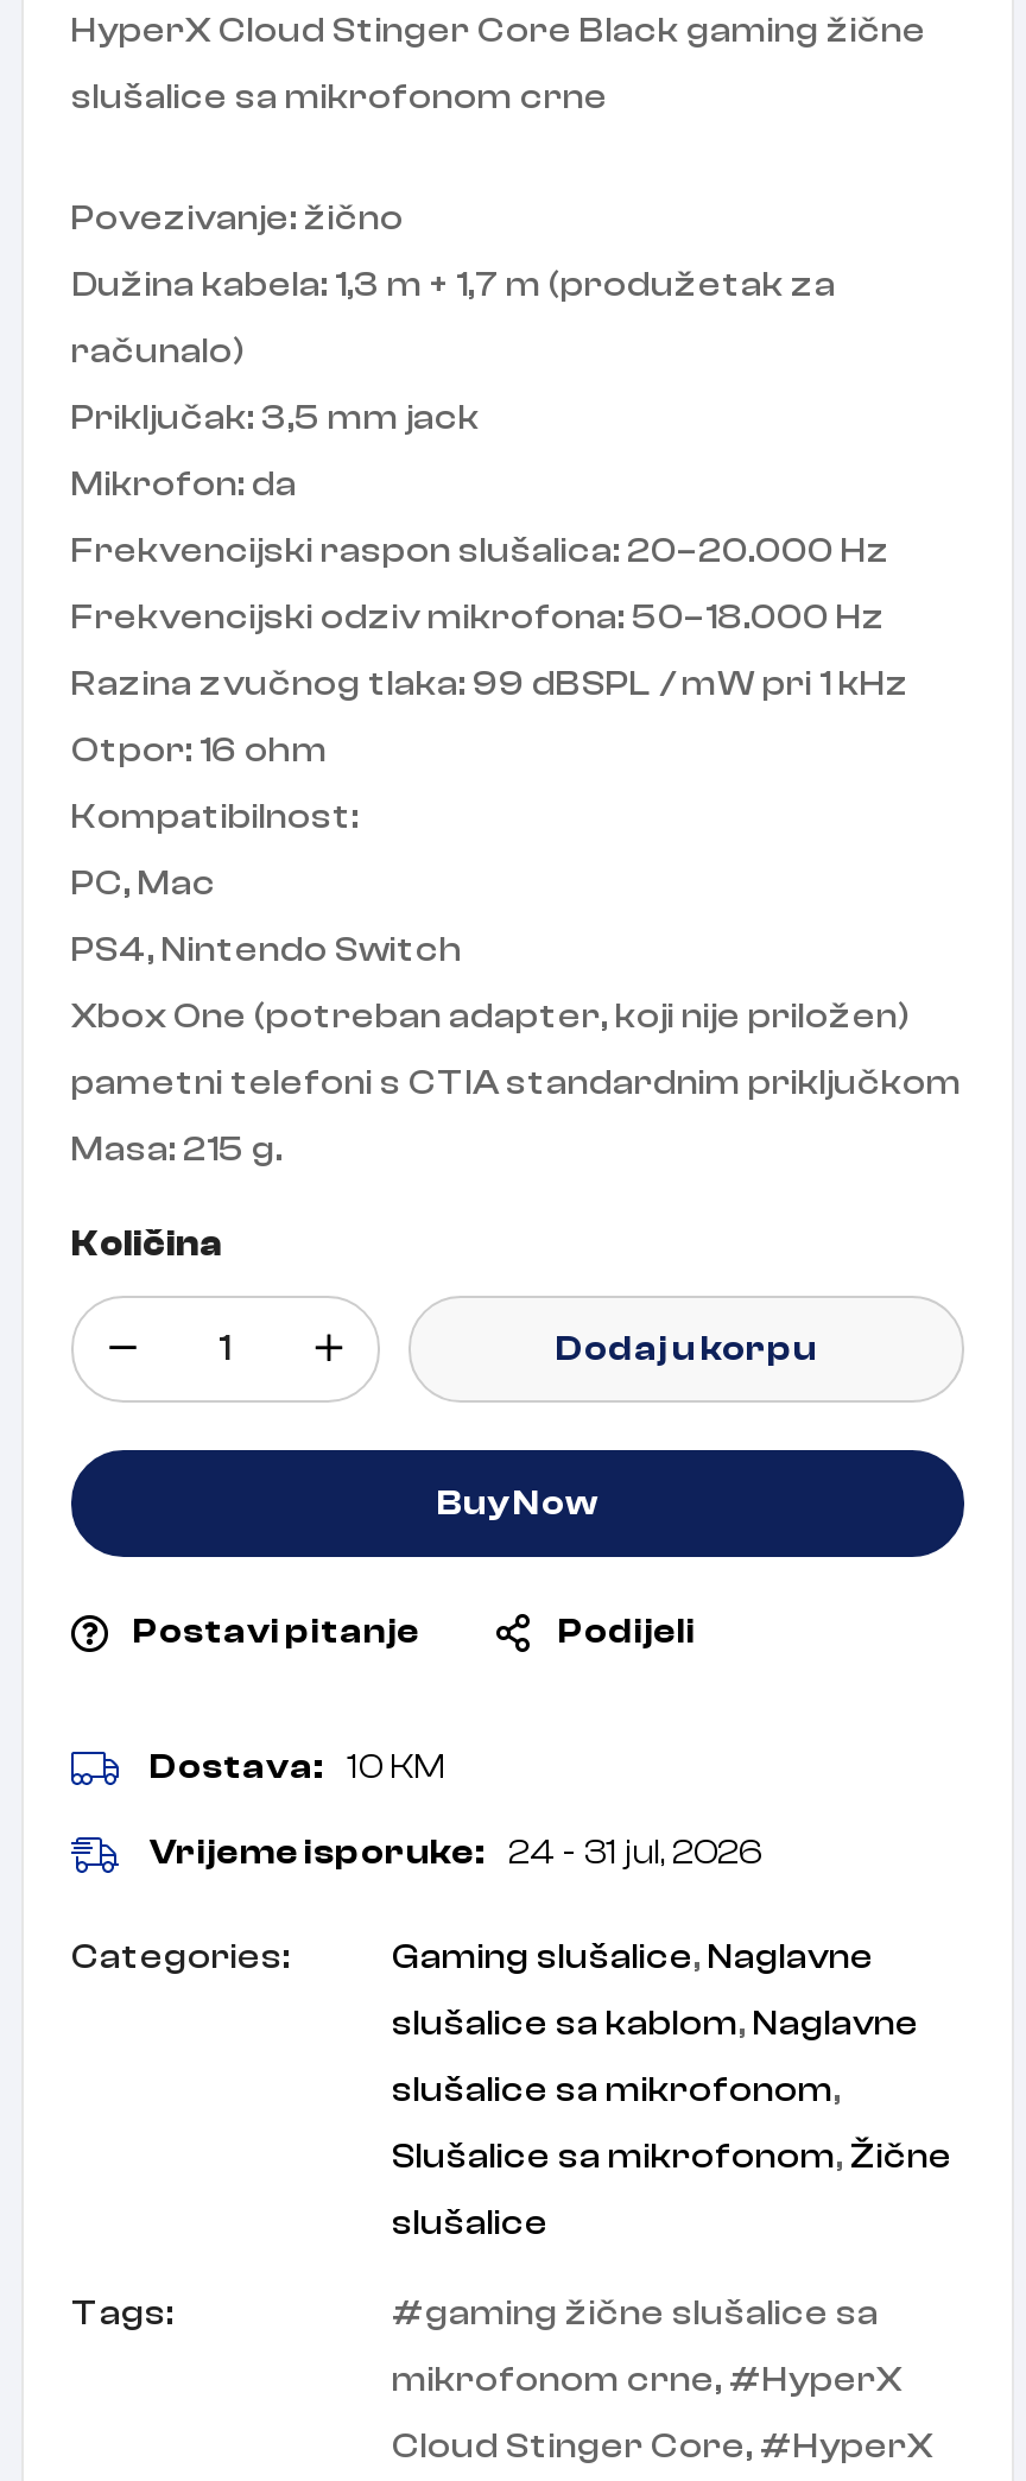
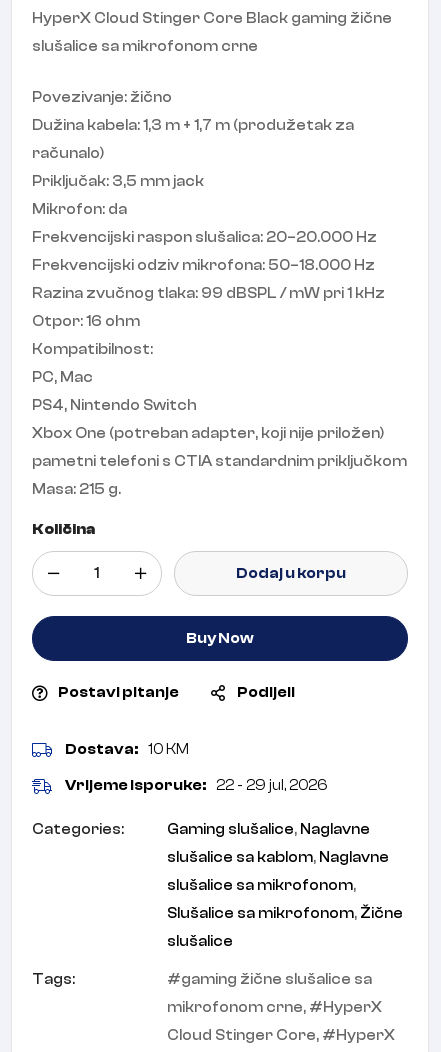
[150,1832,765,1872] Vrijeme isporuke: 24 - 31 jul, 2026 -> [65,777,328,794] Vrijeme isporuke: 22 - 29 jul, 2026

